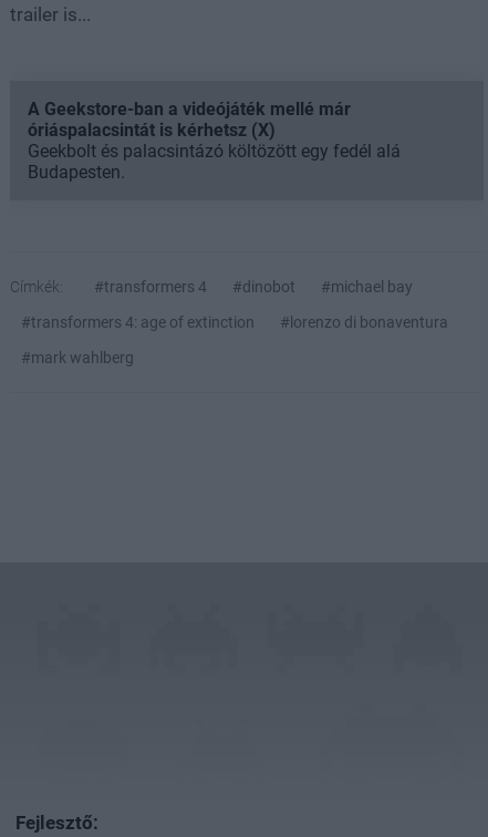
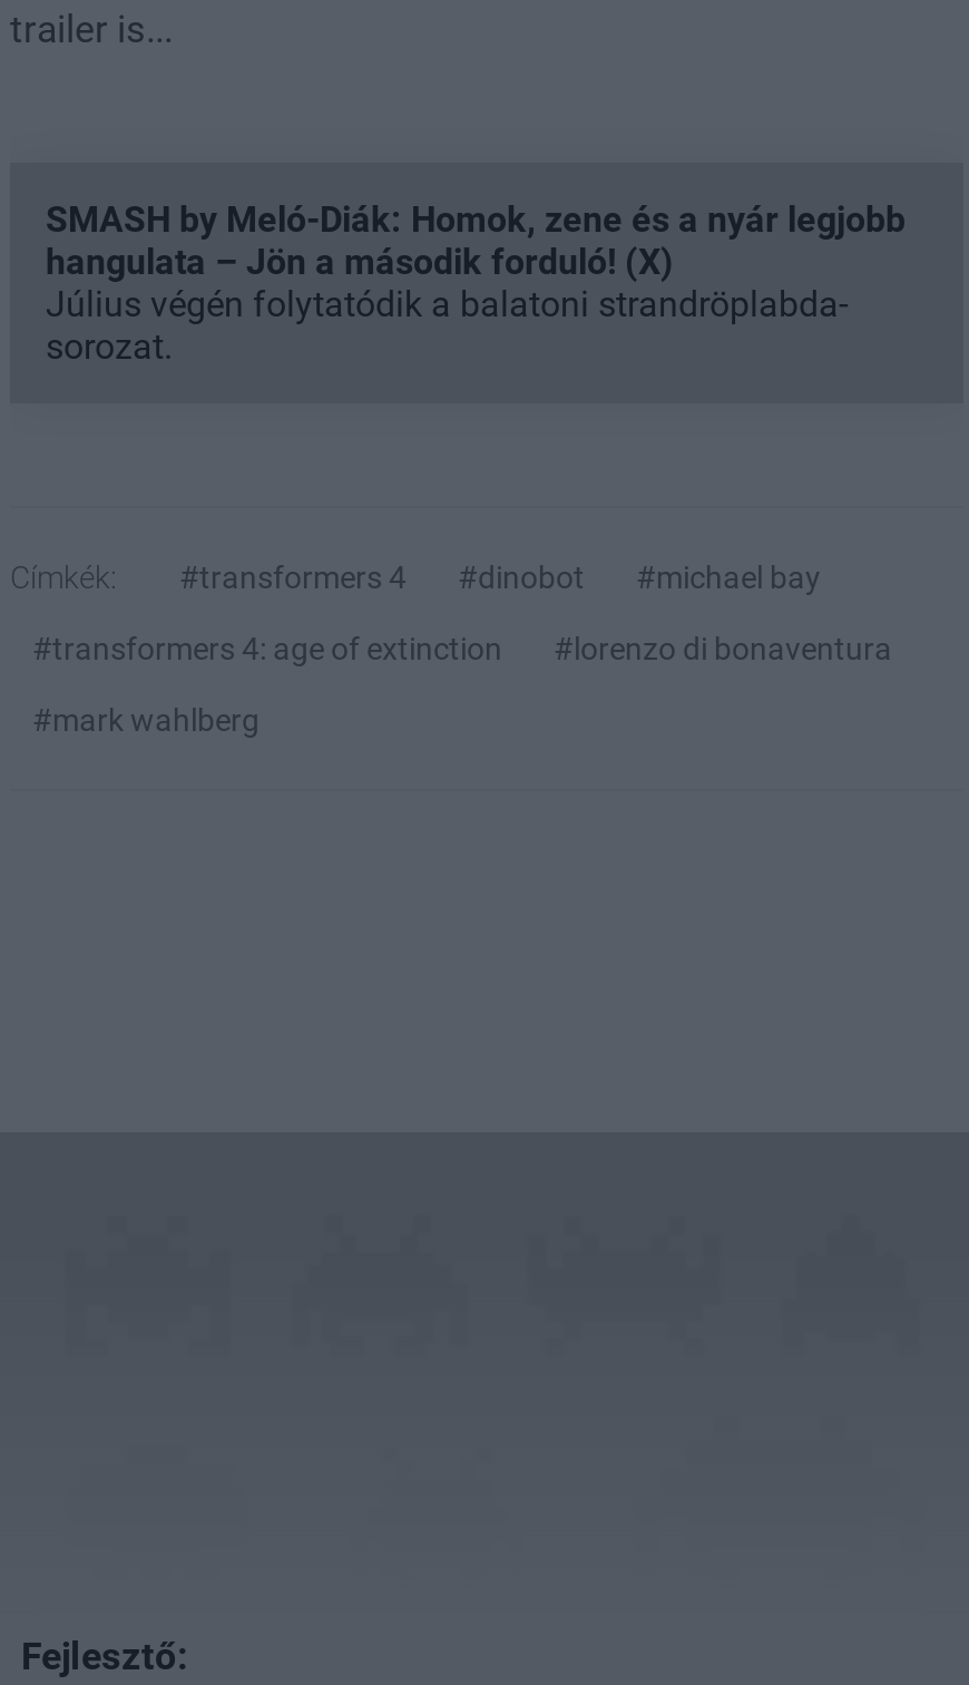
[28,98,401,182] A Geekstore-ban a videójáték mellé már | óriáspalacsintát is kérhetsz (X) | Geekbolt és palacsintázó költözött egy fedél alá | Budapesten. -> [46,198,906,367] SMASH by Meló-Diák: Homok, zene és a nyár legjobb | hangulata – Jön a második forduló! (X) | Július végén folytatódik a balatoni strandröplabda- | sorozat.

